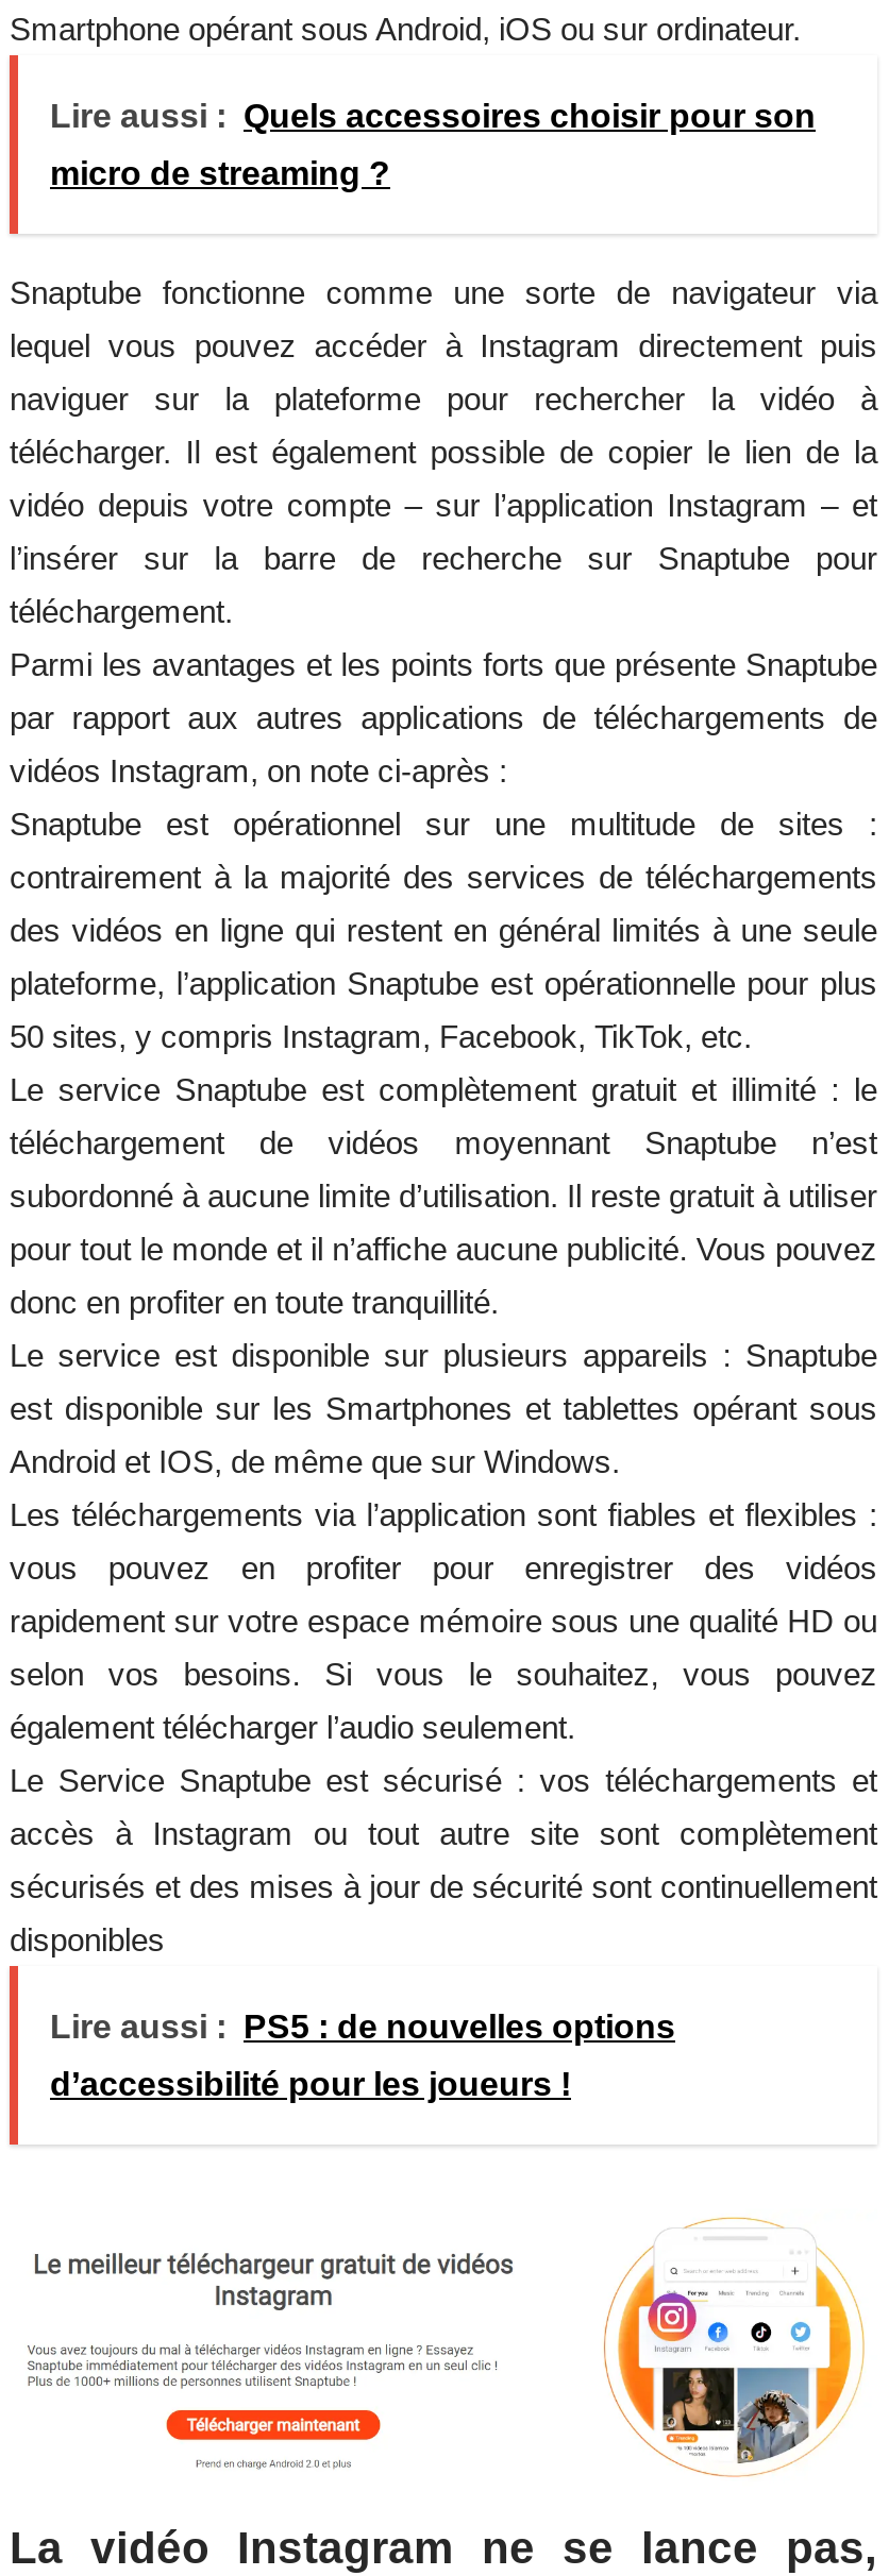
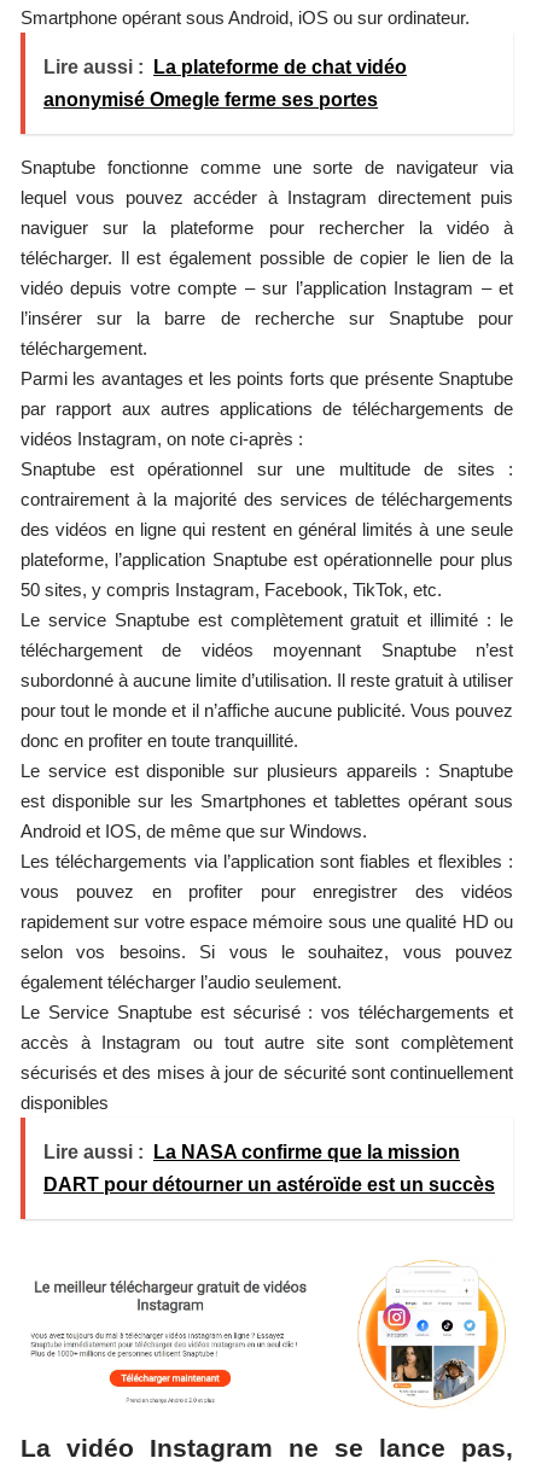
[50,98,816,134] Lire aussi : Quels accessoires choisir pour son -> [43,57,407,77] Lire aussi : La plateforme de chat vidéo
[50,155,390,191] micro de streaming ? -> [43,89,378,110] anonymisé Omegle ferme ses portes
[50,2009,675,2045] Lire aussi : PS5 : de nouvelles options -> [43,1142,460,1162] Lire aussi : La NASA confirme que la mission
[50,2066,571,2102] d’accessibilité pour les joueurs ! -> [43,1174,495,1195] DART pour détourner un astéroïde est un succès

